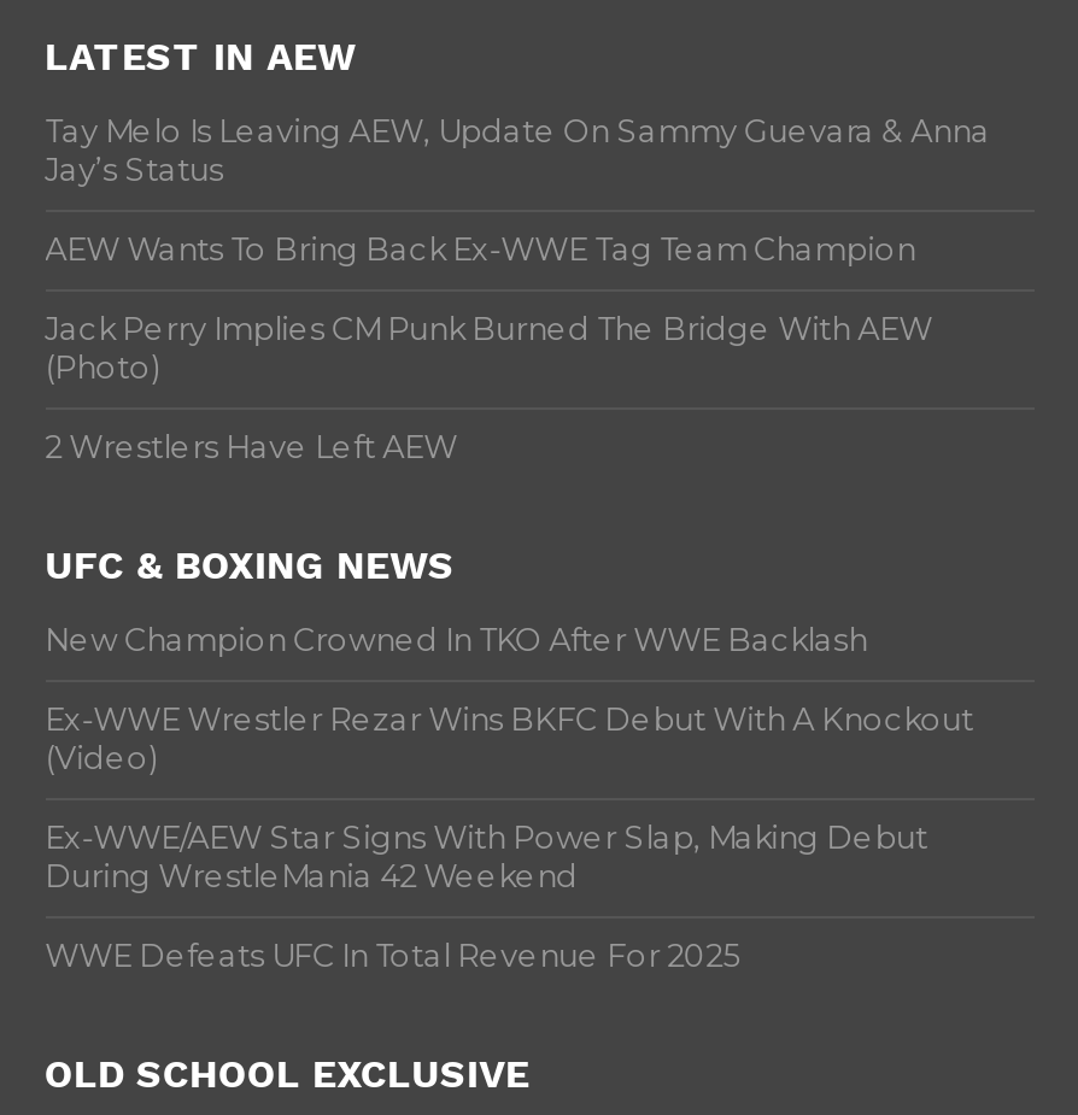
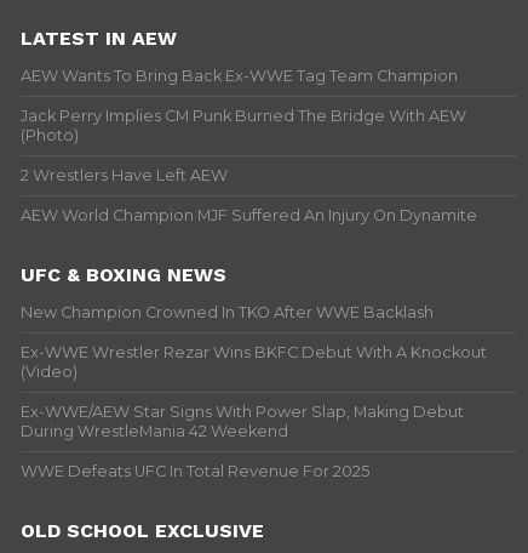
[45,113,990,188] Tay Melo Is Leaving AEW, Update On Sammy Guevara & Anna | Jay’s Status -> none
moved [45,231,933,465] -> [20,67,466,184]: AEW Wants To Bring Back Ex-WWE Tag Team Champion | Jack Perry Implies CM Punk Burned The Bridge With AEW | (Photo) | 2 Wrestlers Have Left AEW
none -> [20,206,477,224] AEW World Champion MJF Suffered An Injury On Dynamite

